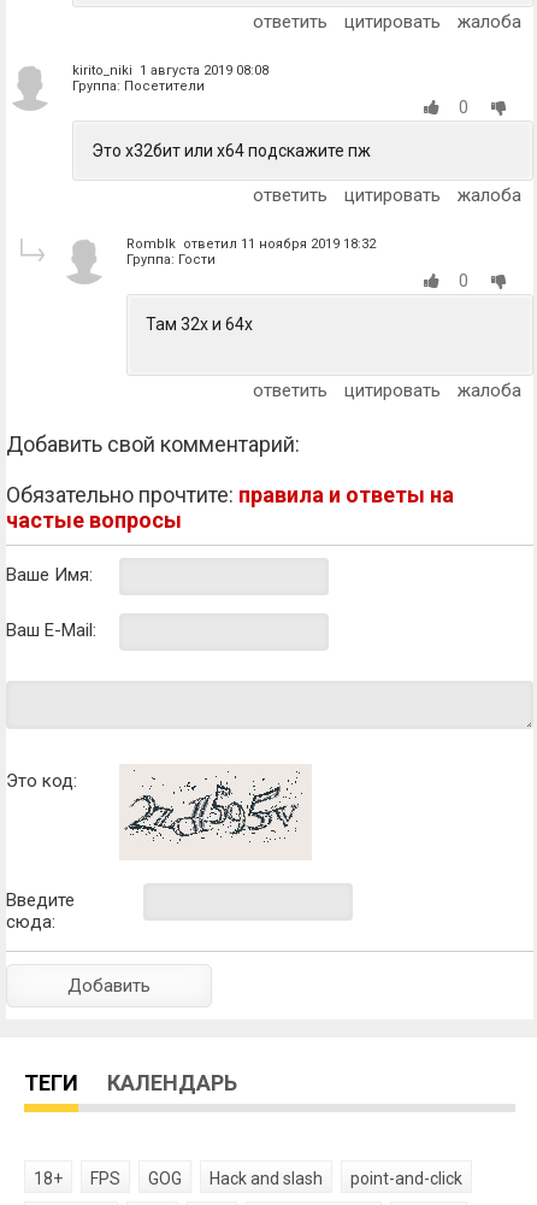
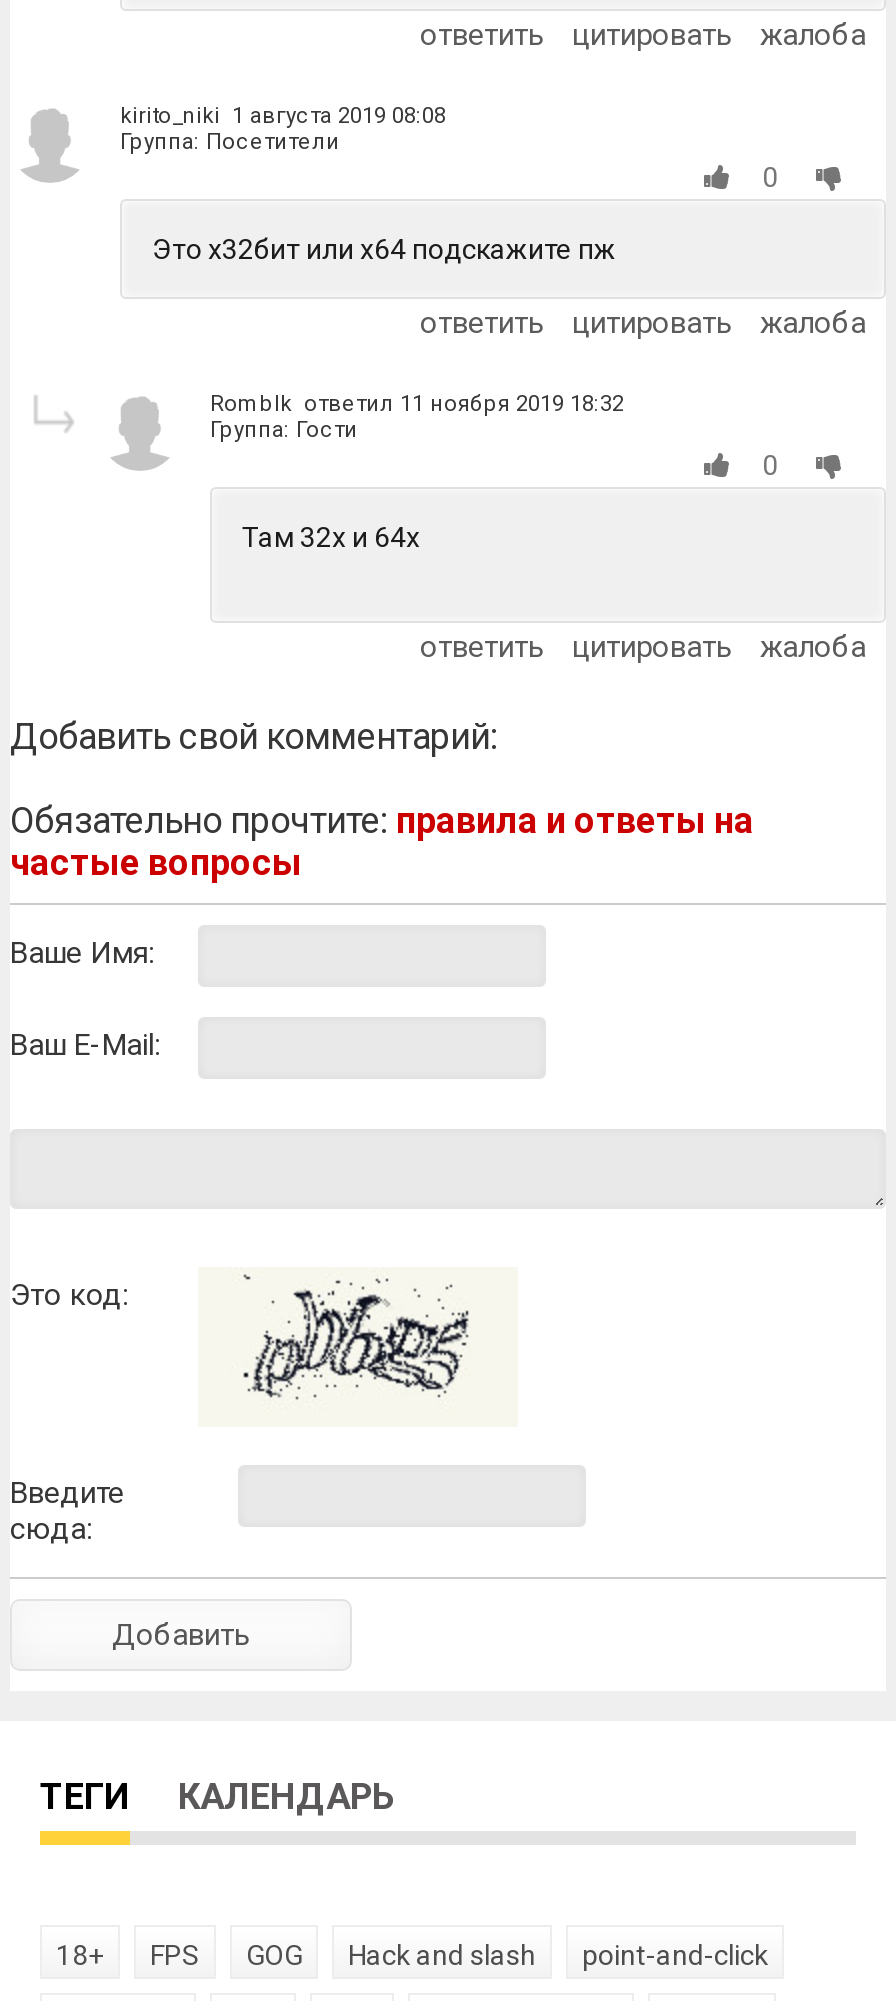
[123,768,305,845] [image] -> [206,1275,502,1399] [image]

